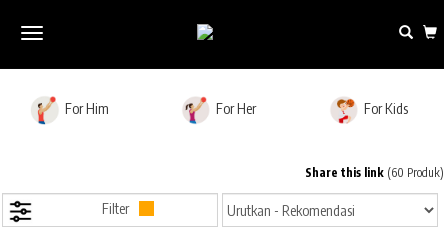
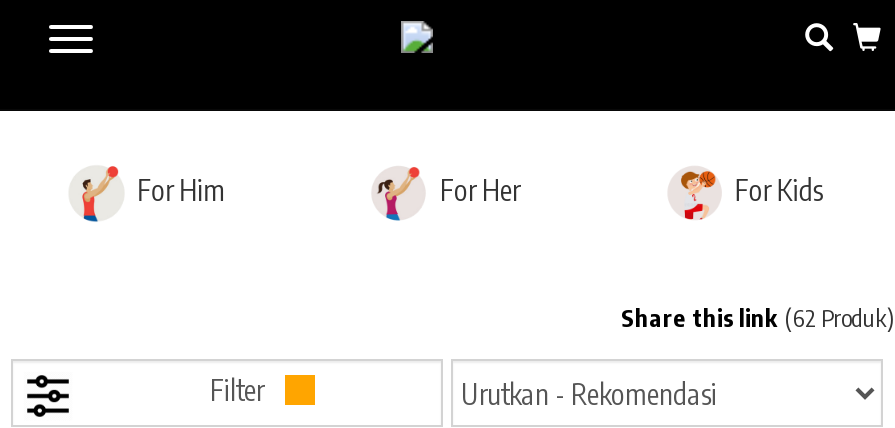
[305,165,444,180] Share this link (60 Produk) -> [621,303,895,333] Share this link (62 Produk)

